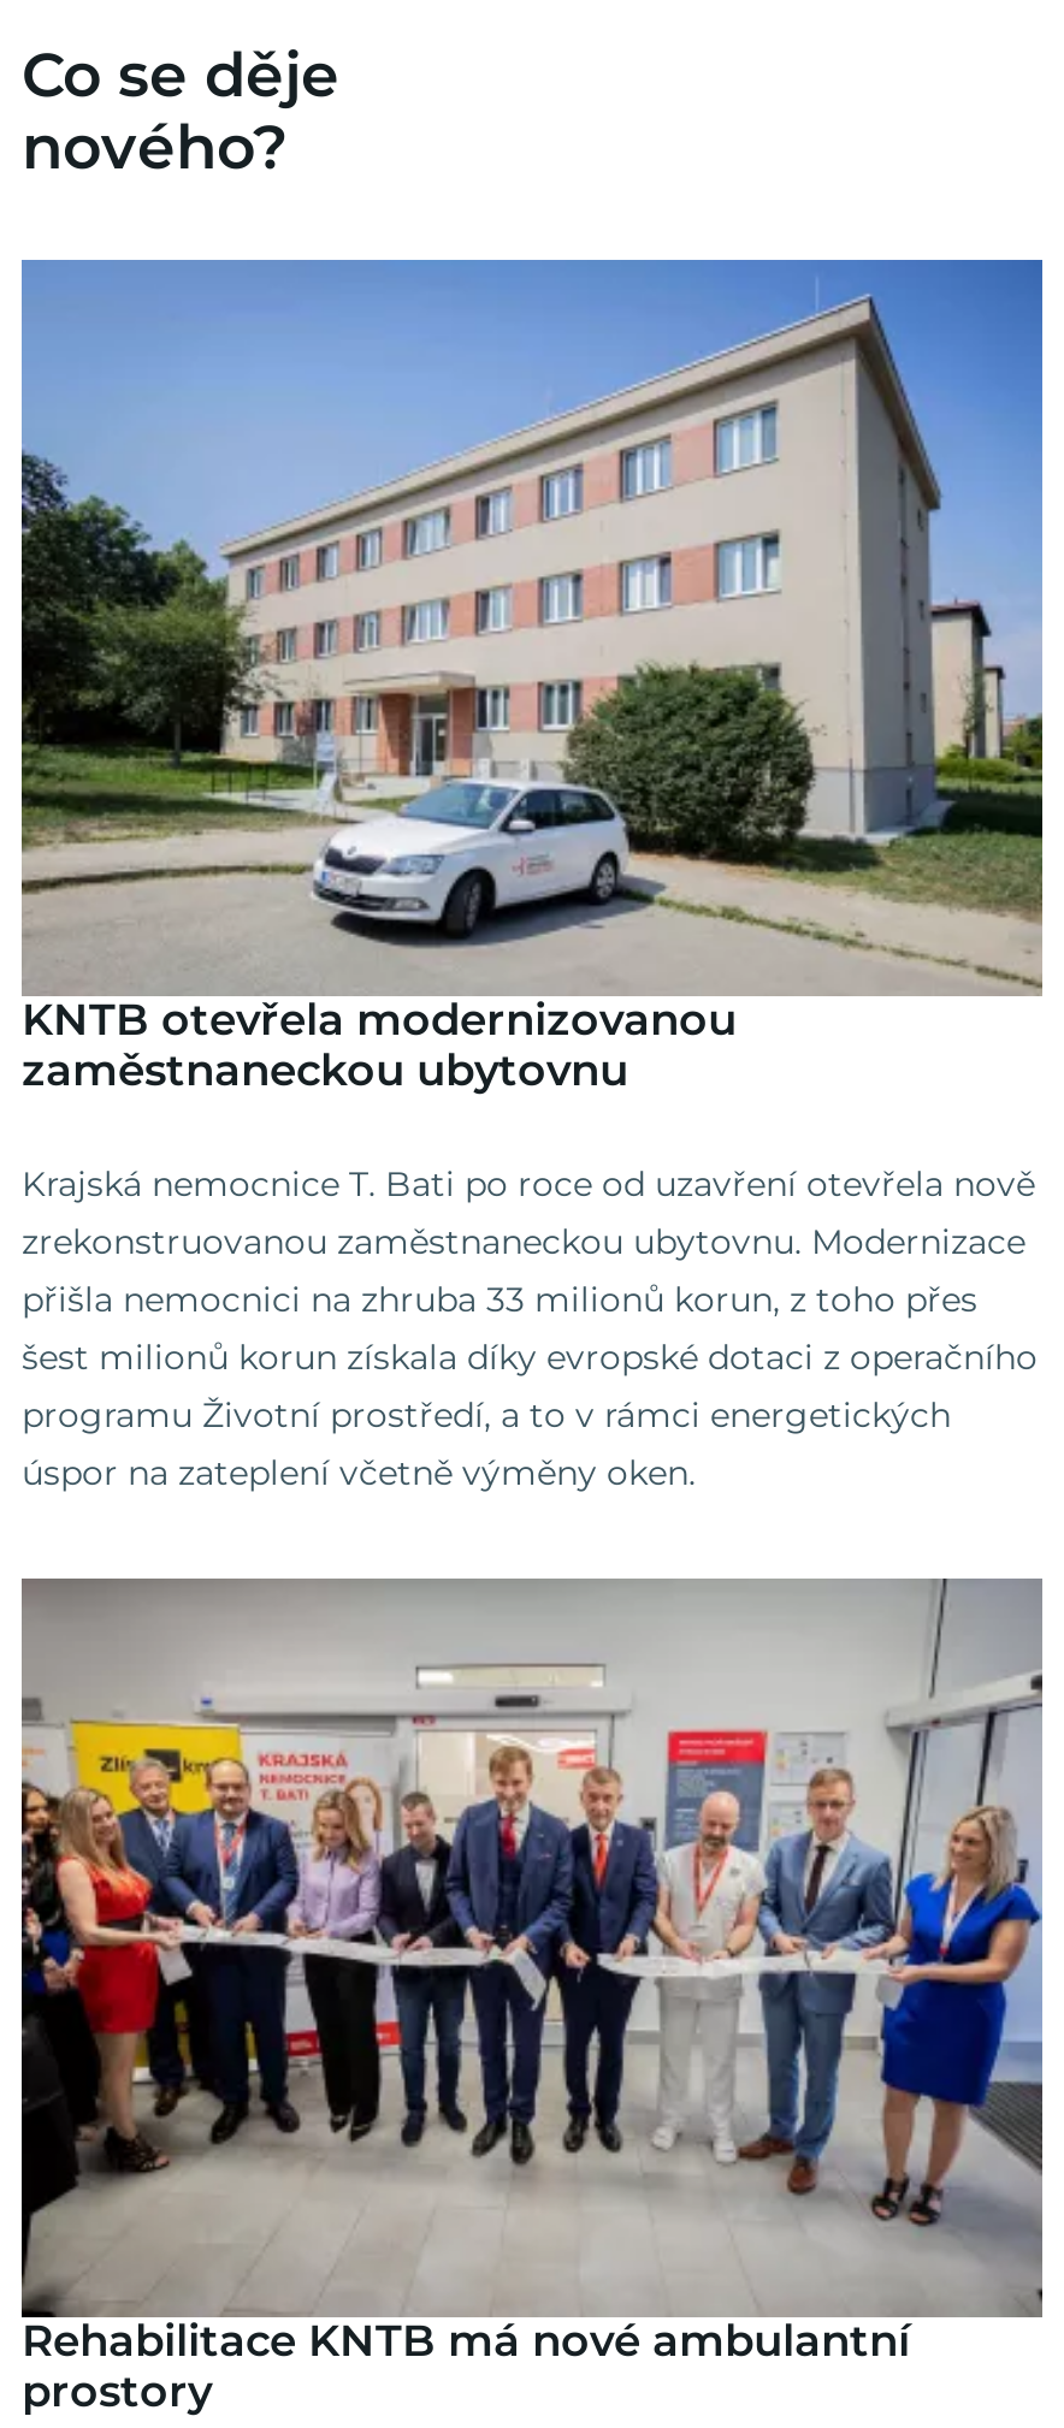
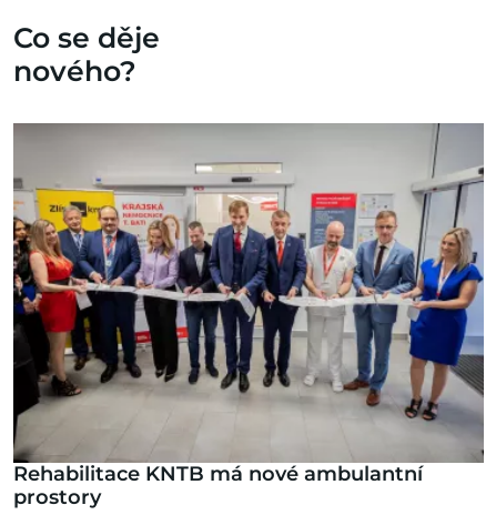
[19,260,1045,1495] [image] | KNTB otevřela modernizovanou | zaměstnaneckou ubytovnu | Krajská nemocnice T. Bati po roce od uzavření otevřela nově | zrekonstruovanou zaměstnaneckou ubytovnu. Modernizace | přišla nemocnici na zhruba 33 milionů korun, z toho přes | šest milionů korun získala díky evropské dotaci z operačního | programu Životní prostředí, a to v rámci energetických | úspor na zateplení včetně výměny oken. -> none

